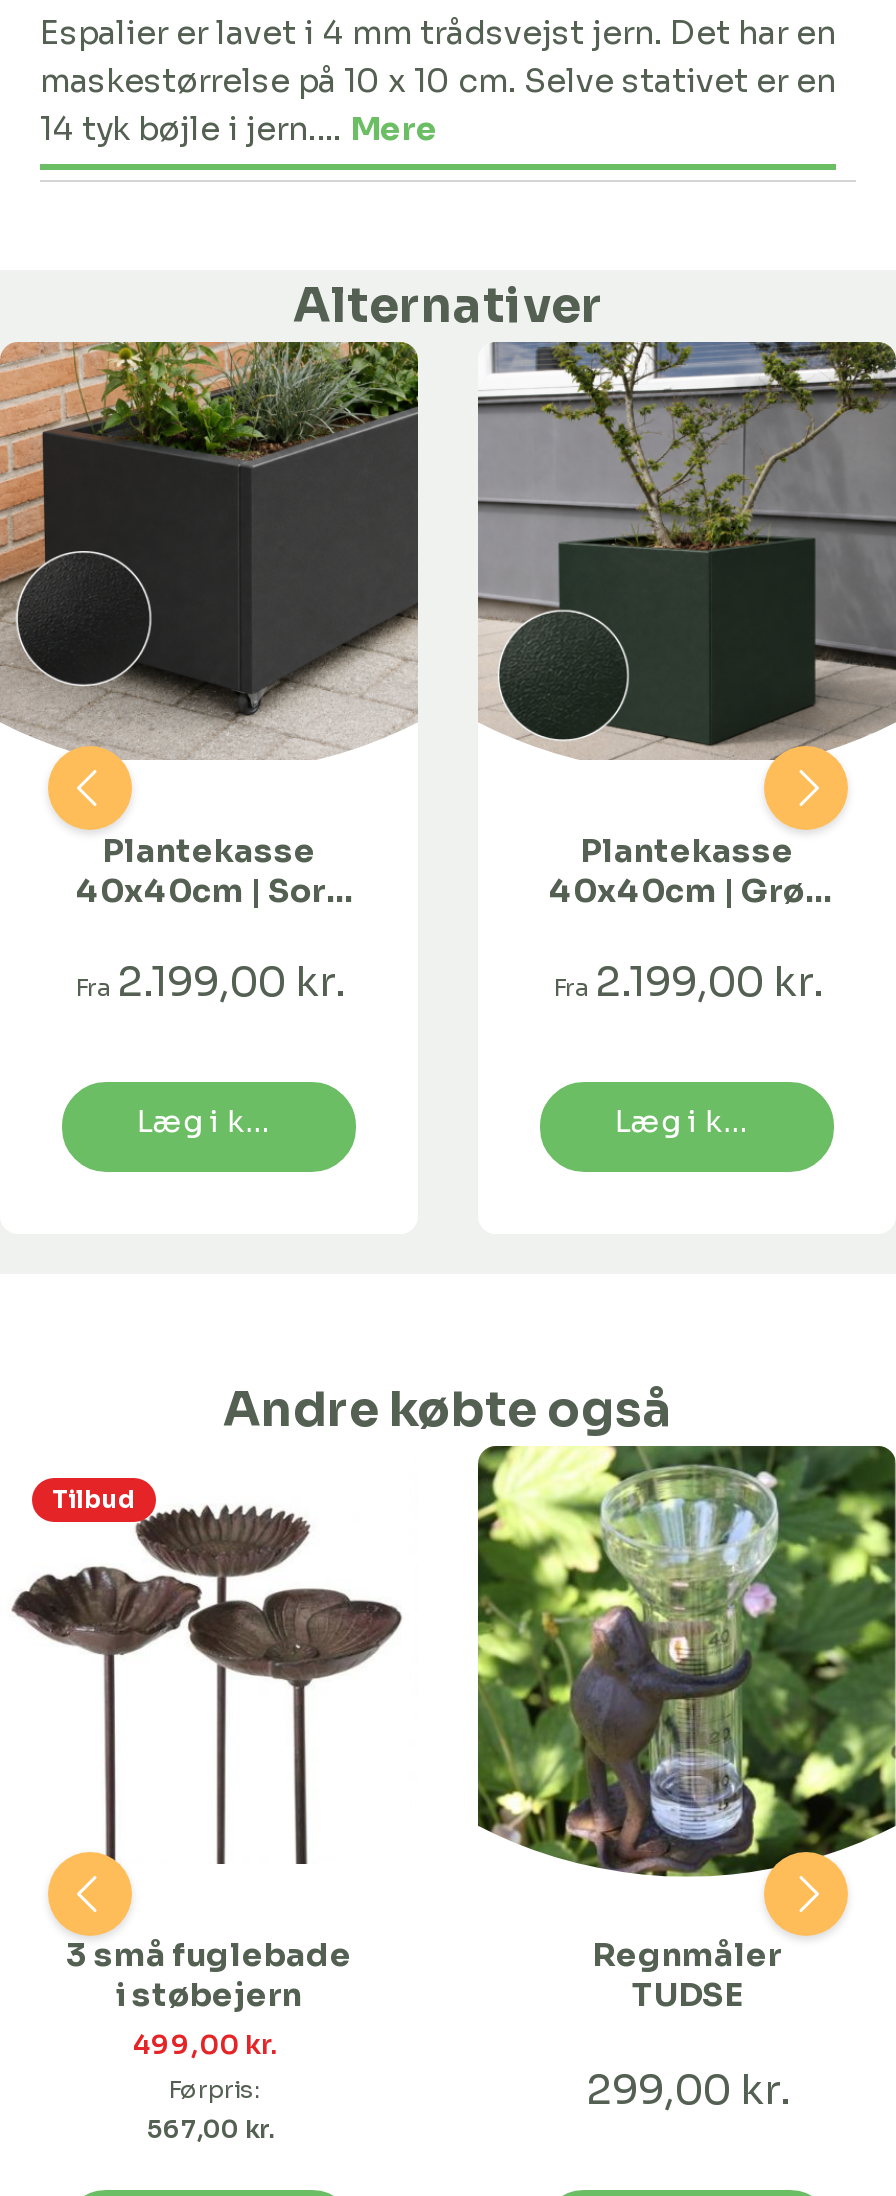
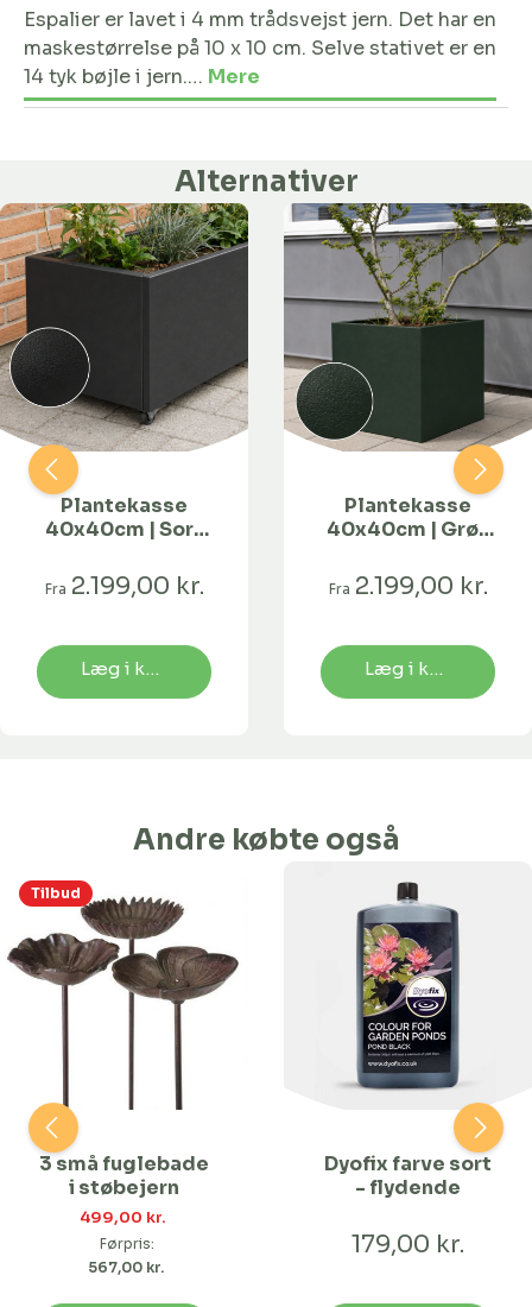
[476,1444,890,2016] [image] | Regnmåler | TUDSE -> [284,861,528,1200] [image] | Dyofix farve sort | - flydende
[586,2064,788,2116] 299,00 kr. -> [351,1228,464,1259] 179,00 kr.

